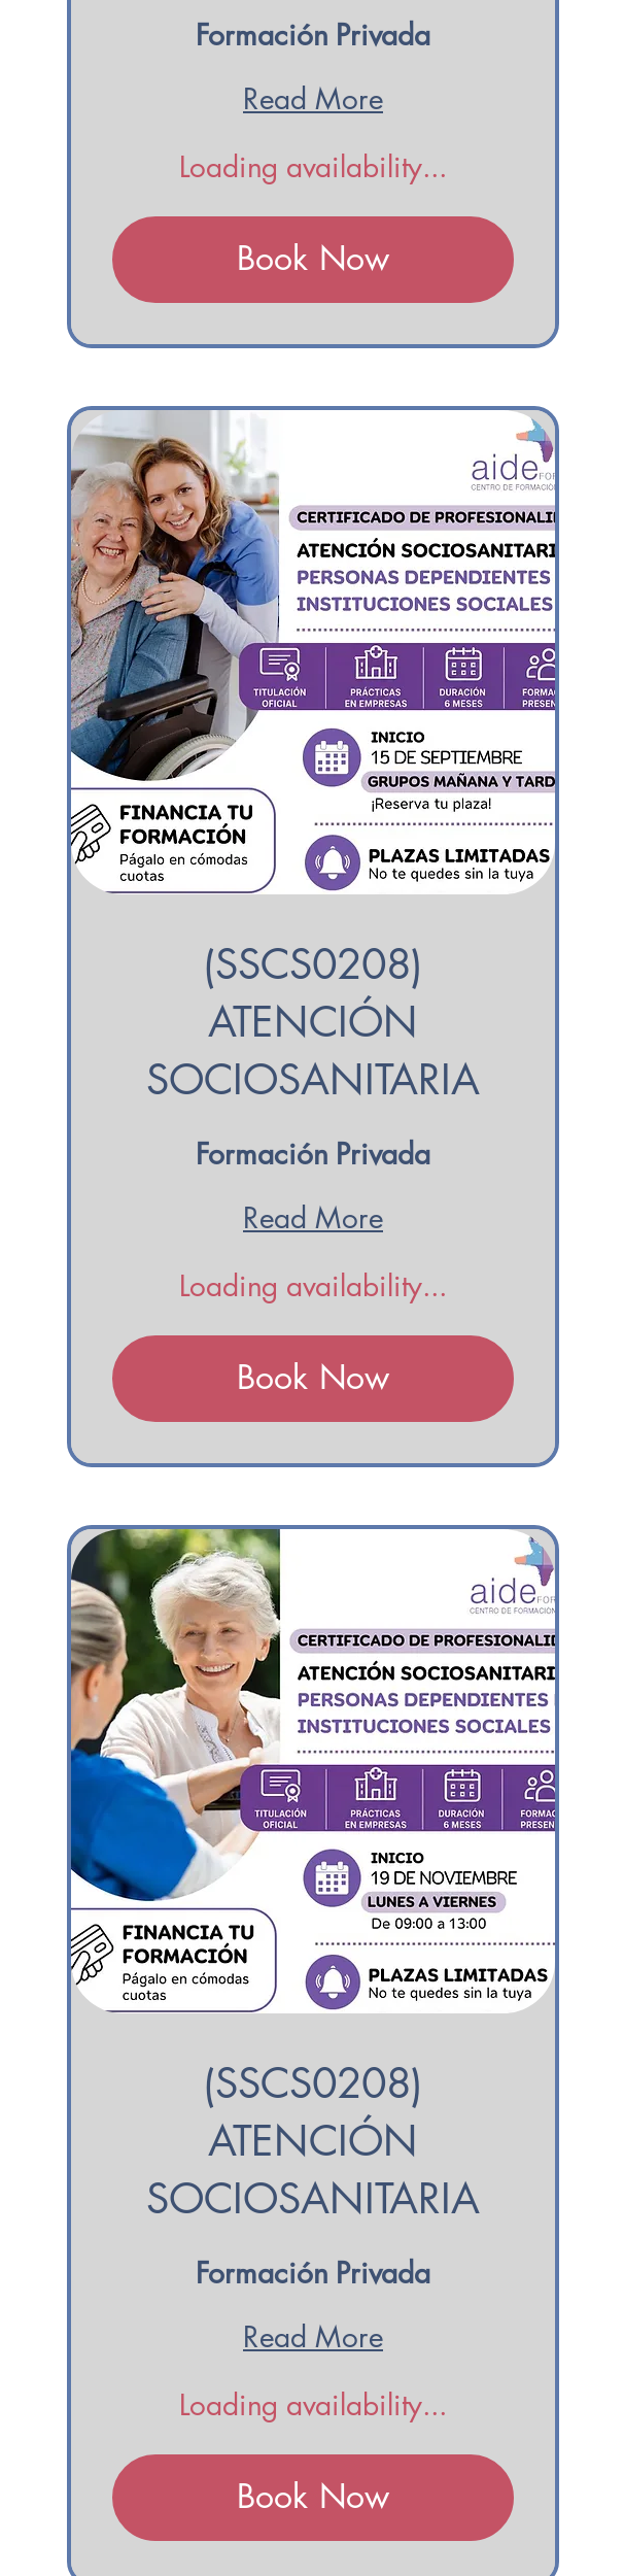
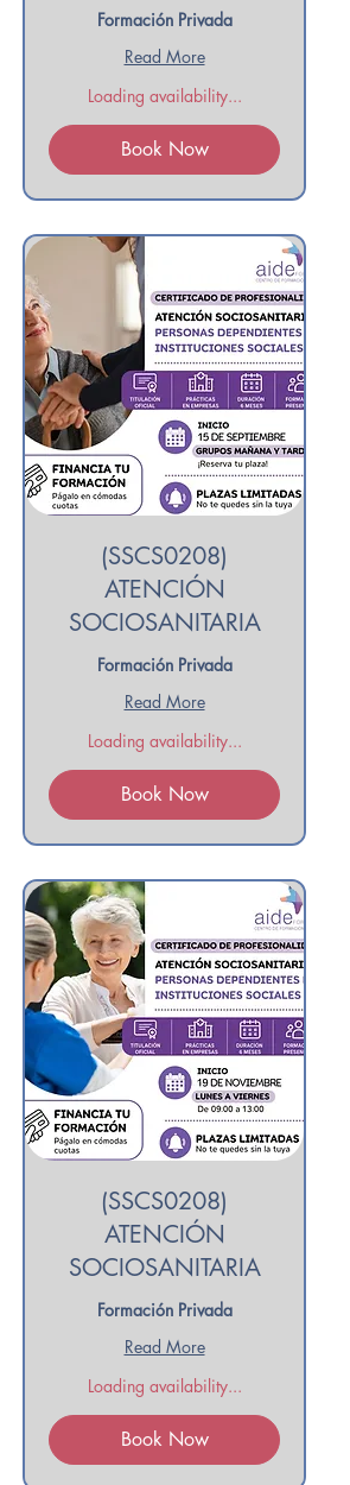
[69,410,279,779] [image] -> [24,235,147,450] [image]

